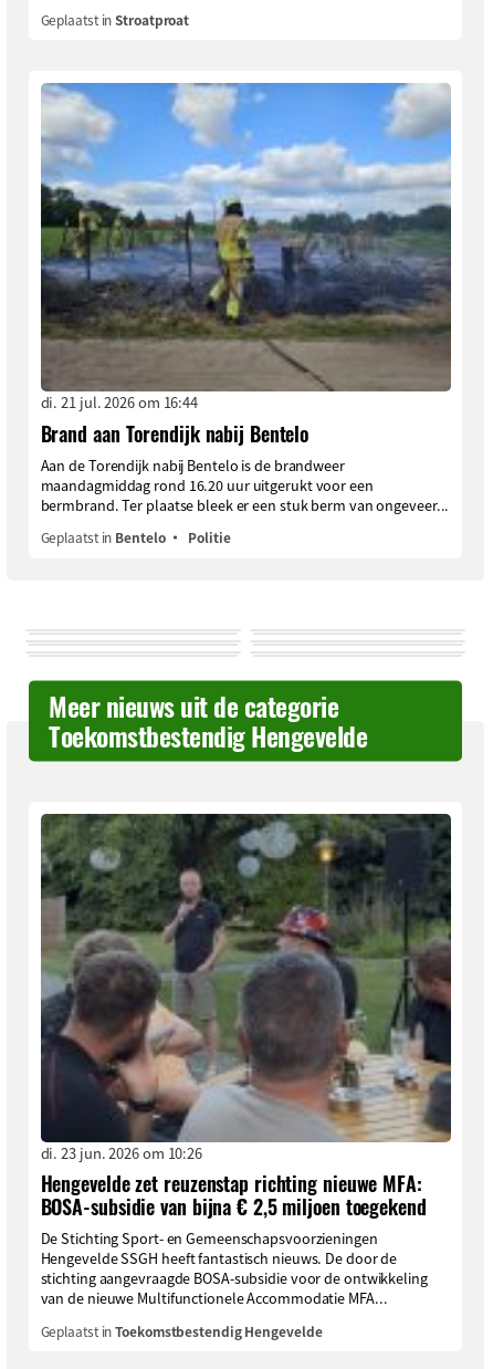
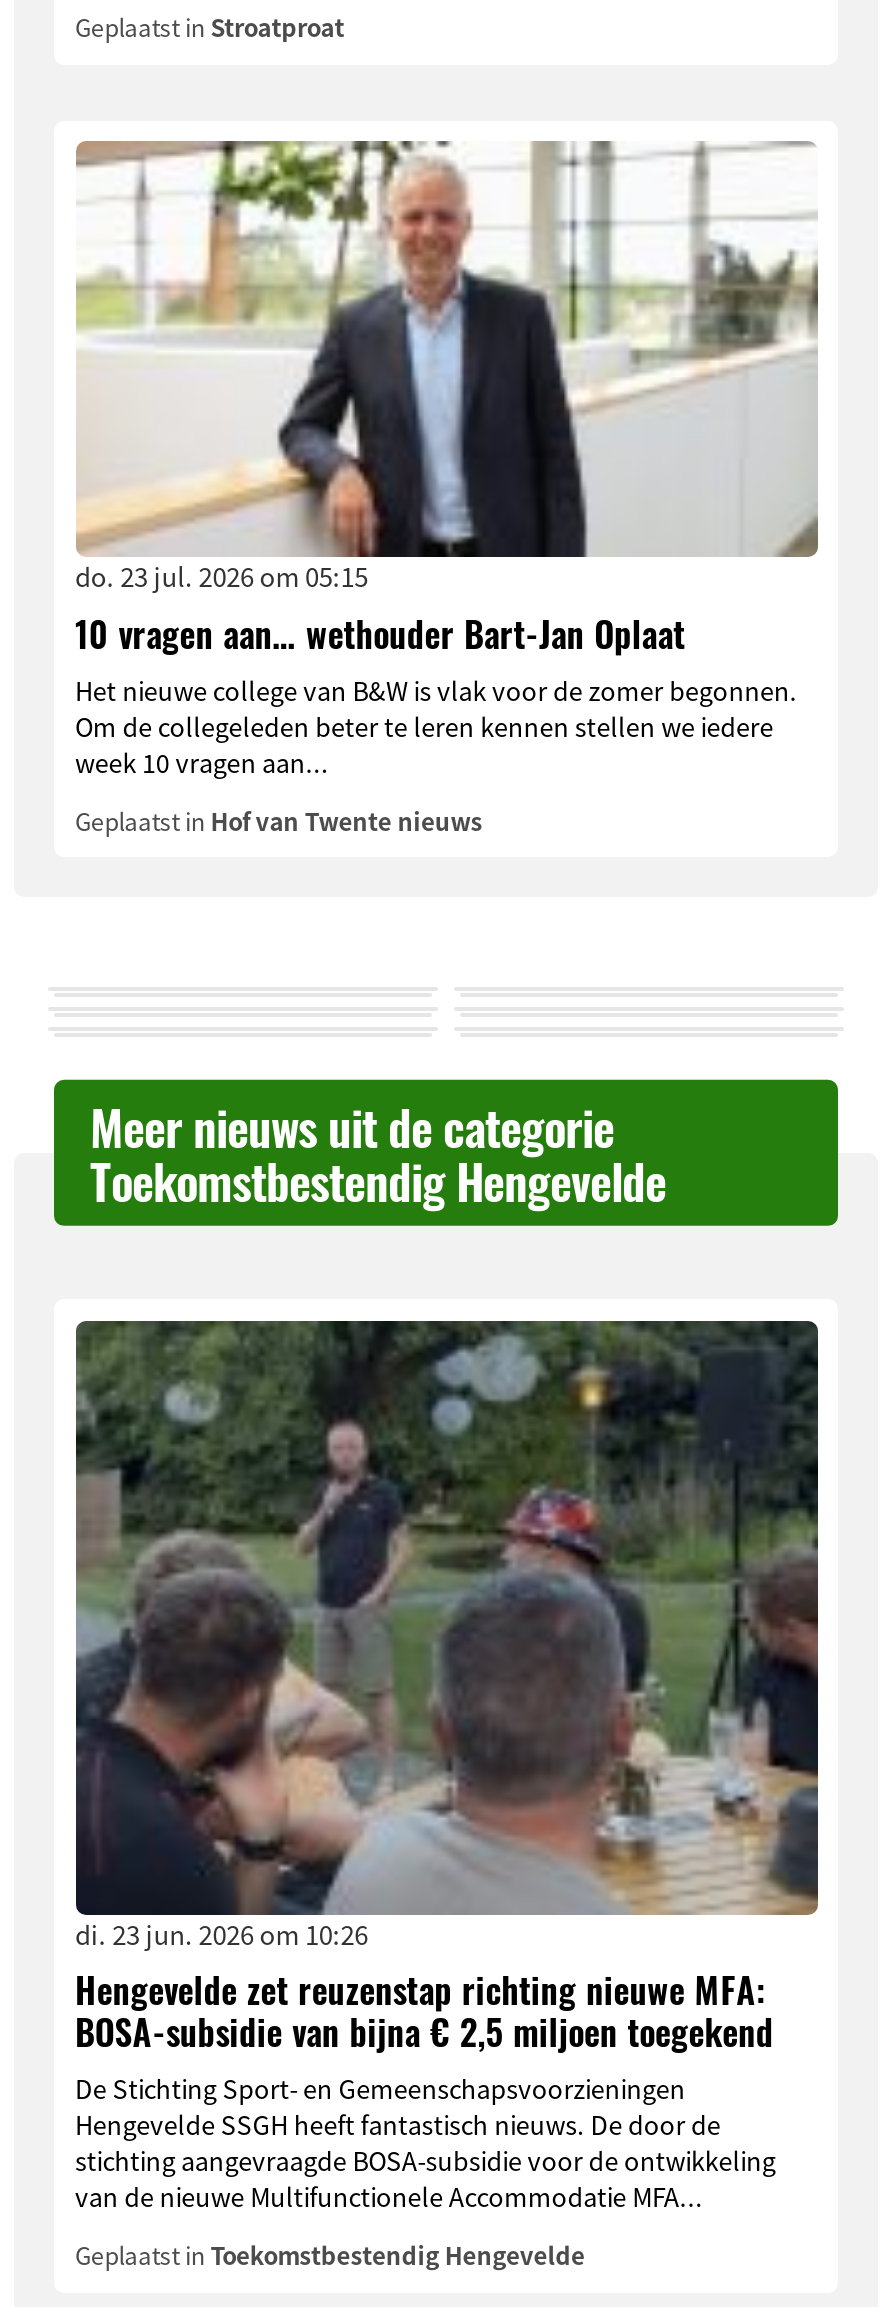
[40,82,452,515] [image] | di. 21 jul. 2026 om 16:44 | Brand aan Torendijk nabij Bentelo | Aan de Torendijk nabij Bentelo is de brandweer | maandagmiddag rond 16.20 uur uitgerukt voor een | bermbrand. Ter plaatse bleek er een stuk berm van ongeveer... -> [75,138,818,780] [image] | do. 23 jul. 2026 om 05:15 | 10 vragen aan… wethouder Bart-Jan Oplaat | Het nieuwe college van B&W is vlak voor de zomer begonnen. | Om de collegeleden beter te leren kennen stellen we iedere | week 10 vragen aan...
[40,527,231,546] Geplaatst in Bentelo | Politie -> [75,803,482,837] Geplaatst in Hof van Twente nieuws

